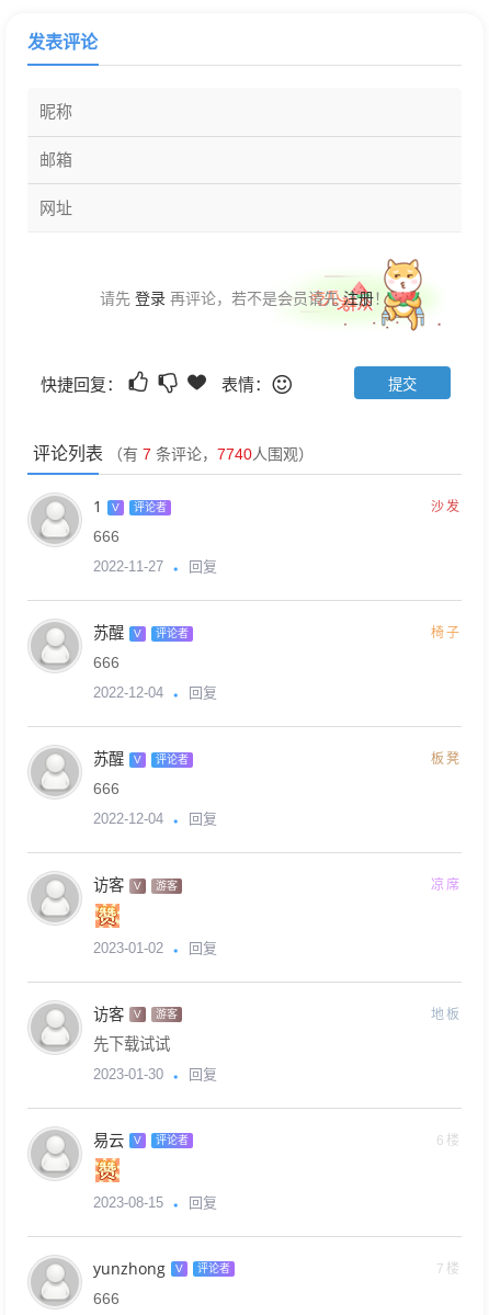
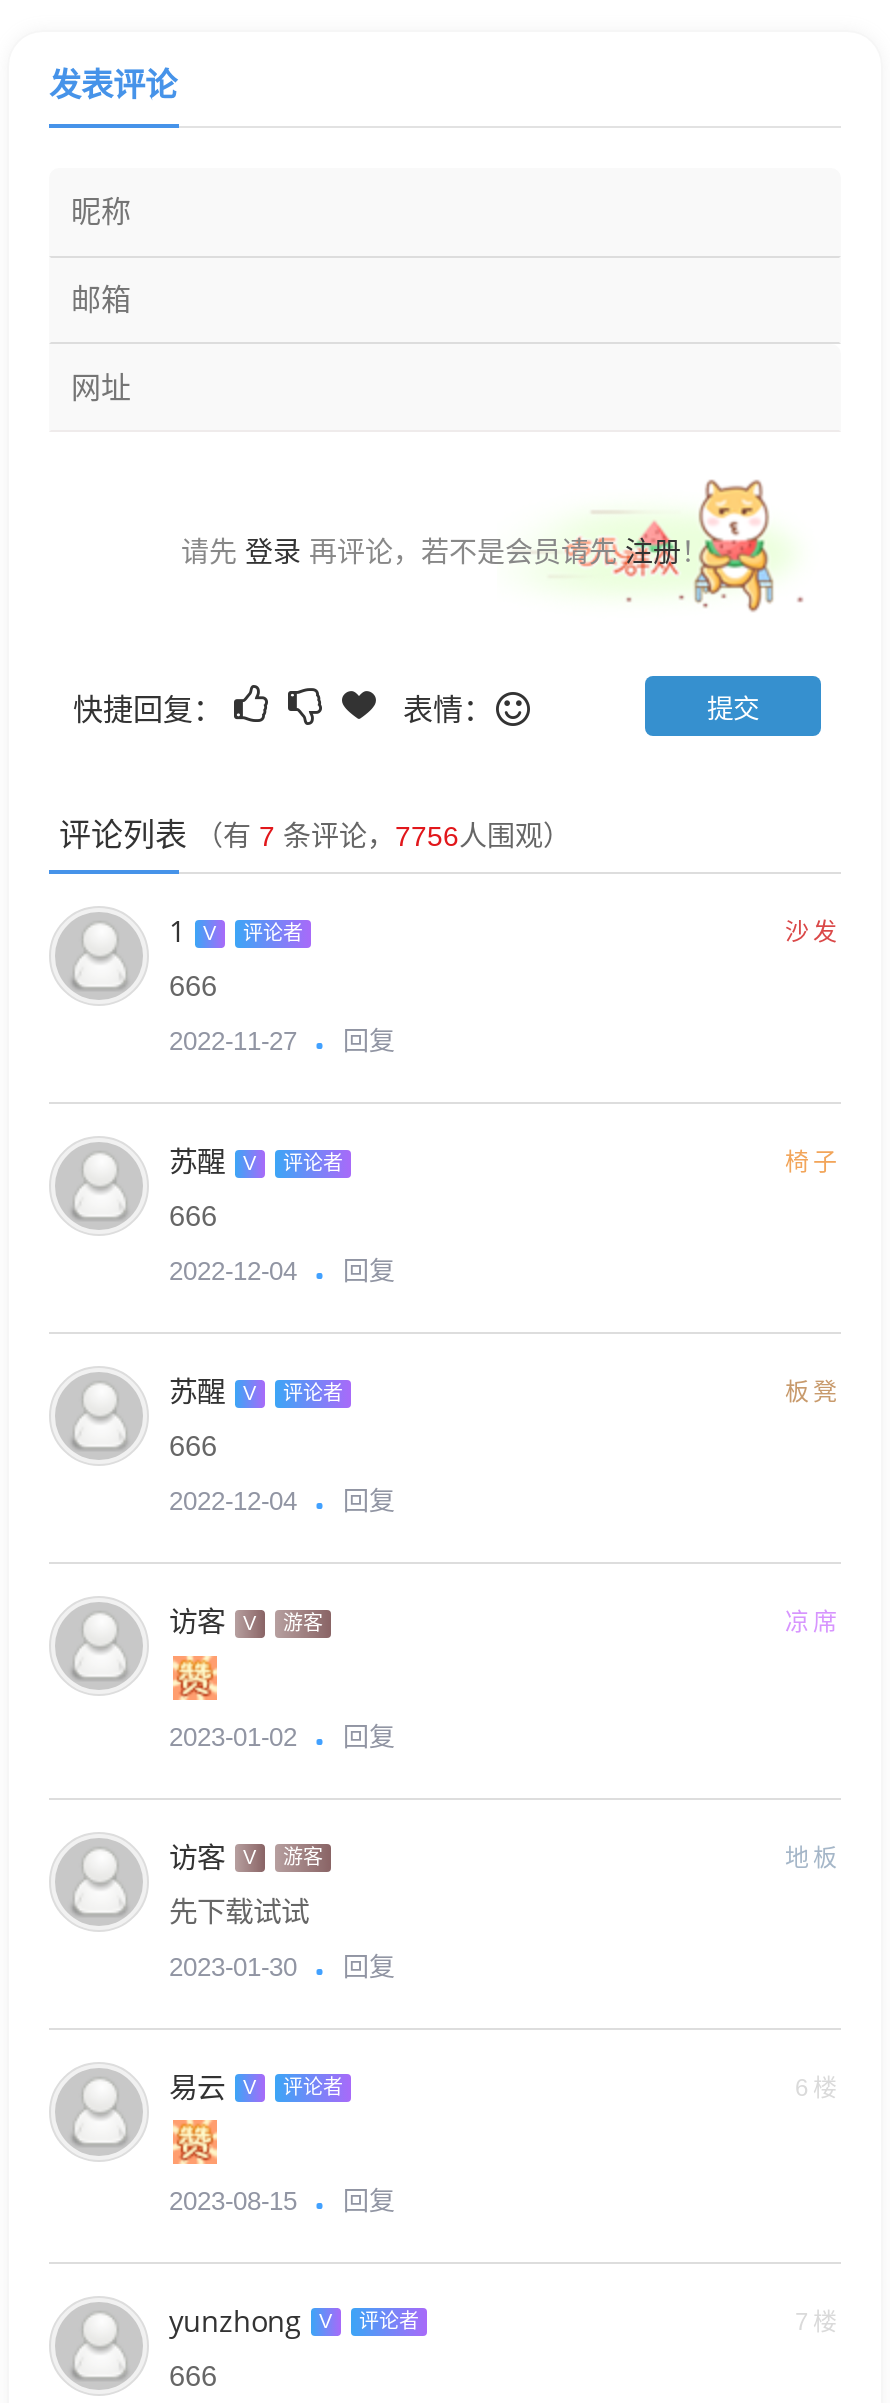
[33,445,314,463] 评论列表（有7条评论，7740人围观） -> [59,819,571,853] 评论列表（有7条评论，7756人围观）

